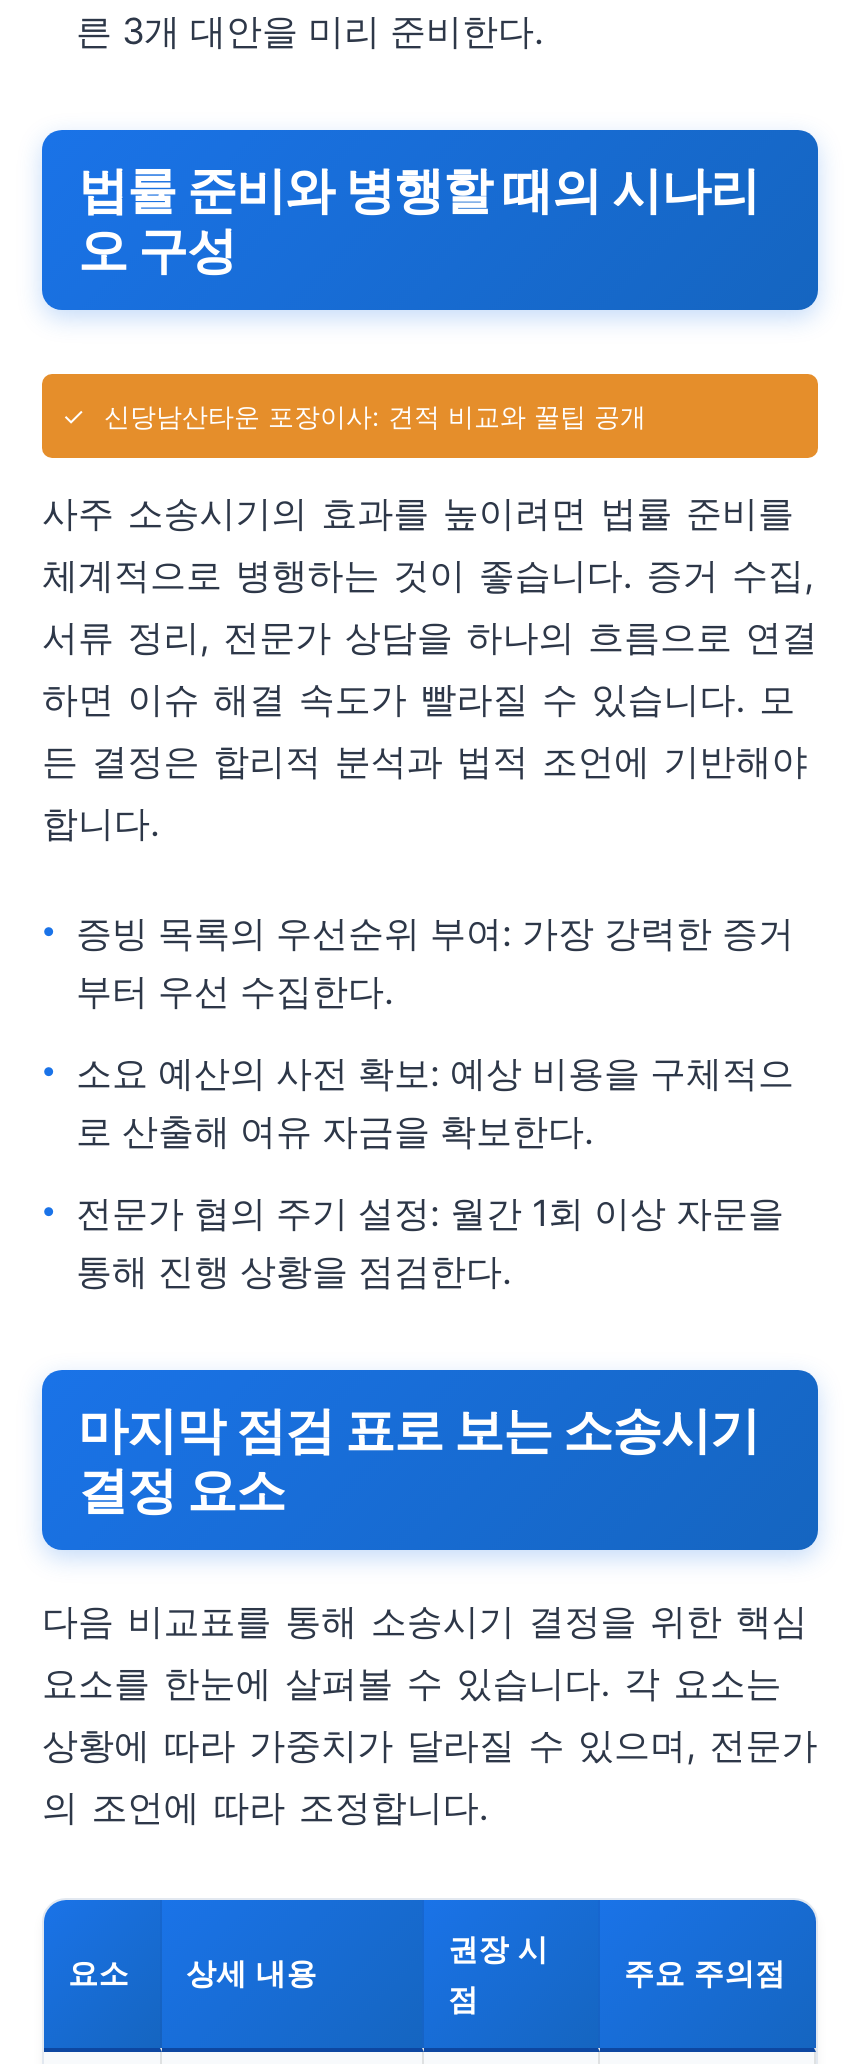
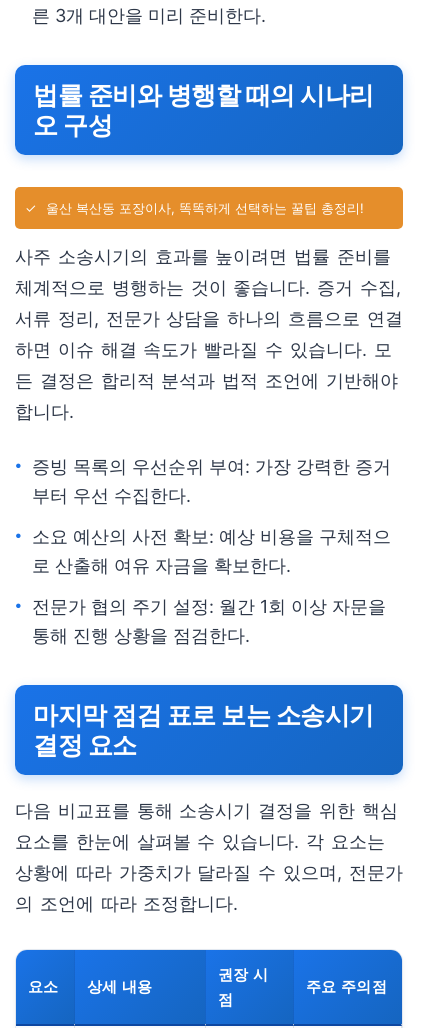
[104,400,646,432] 신당남산타운 포장이사: 견적 비교와 꿀팁 공개 -> [46,200,364,216] 울산 복산동 포장이사, 똑똑하게 선택하는 꿀팁 총정리!

